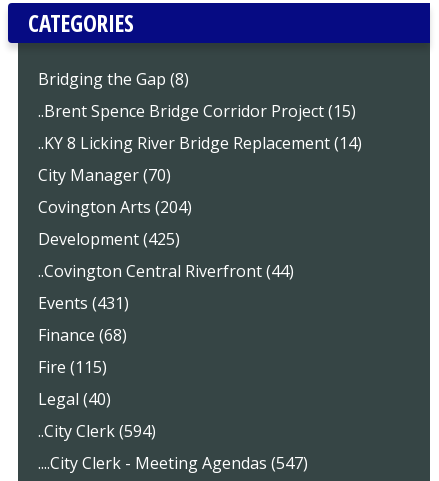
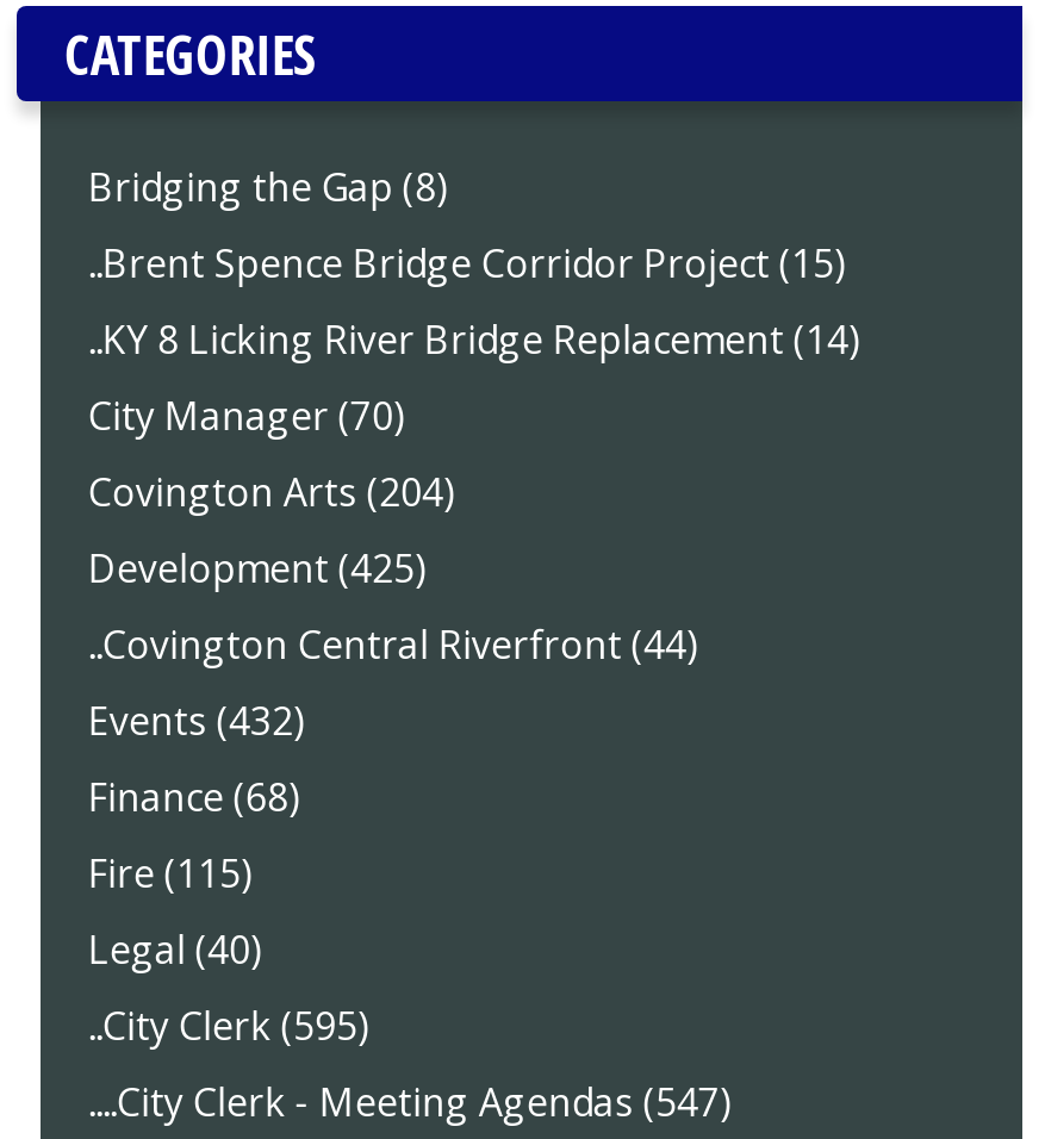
[38,291,129,313] Events (431) -> [88,693,305,746] Events (432)
[38,419,156,441] ..City Clerk (594) -> [88,998,369,1051] ..City Clerk (595)

